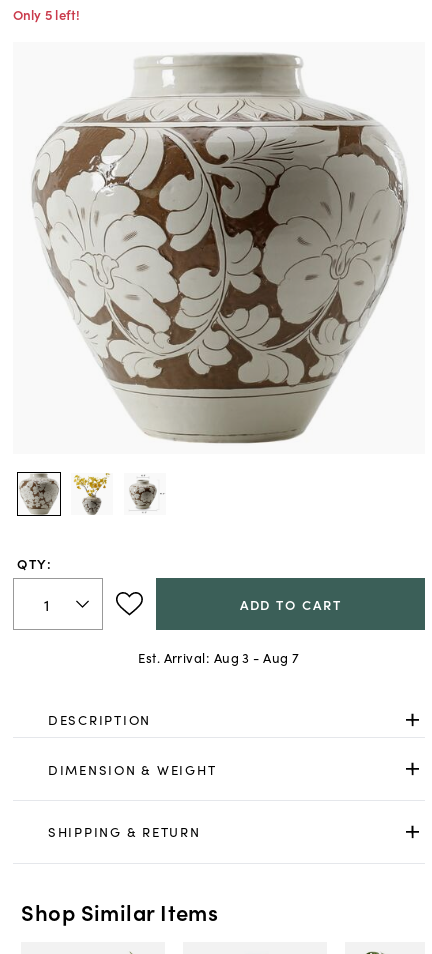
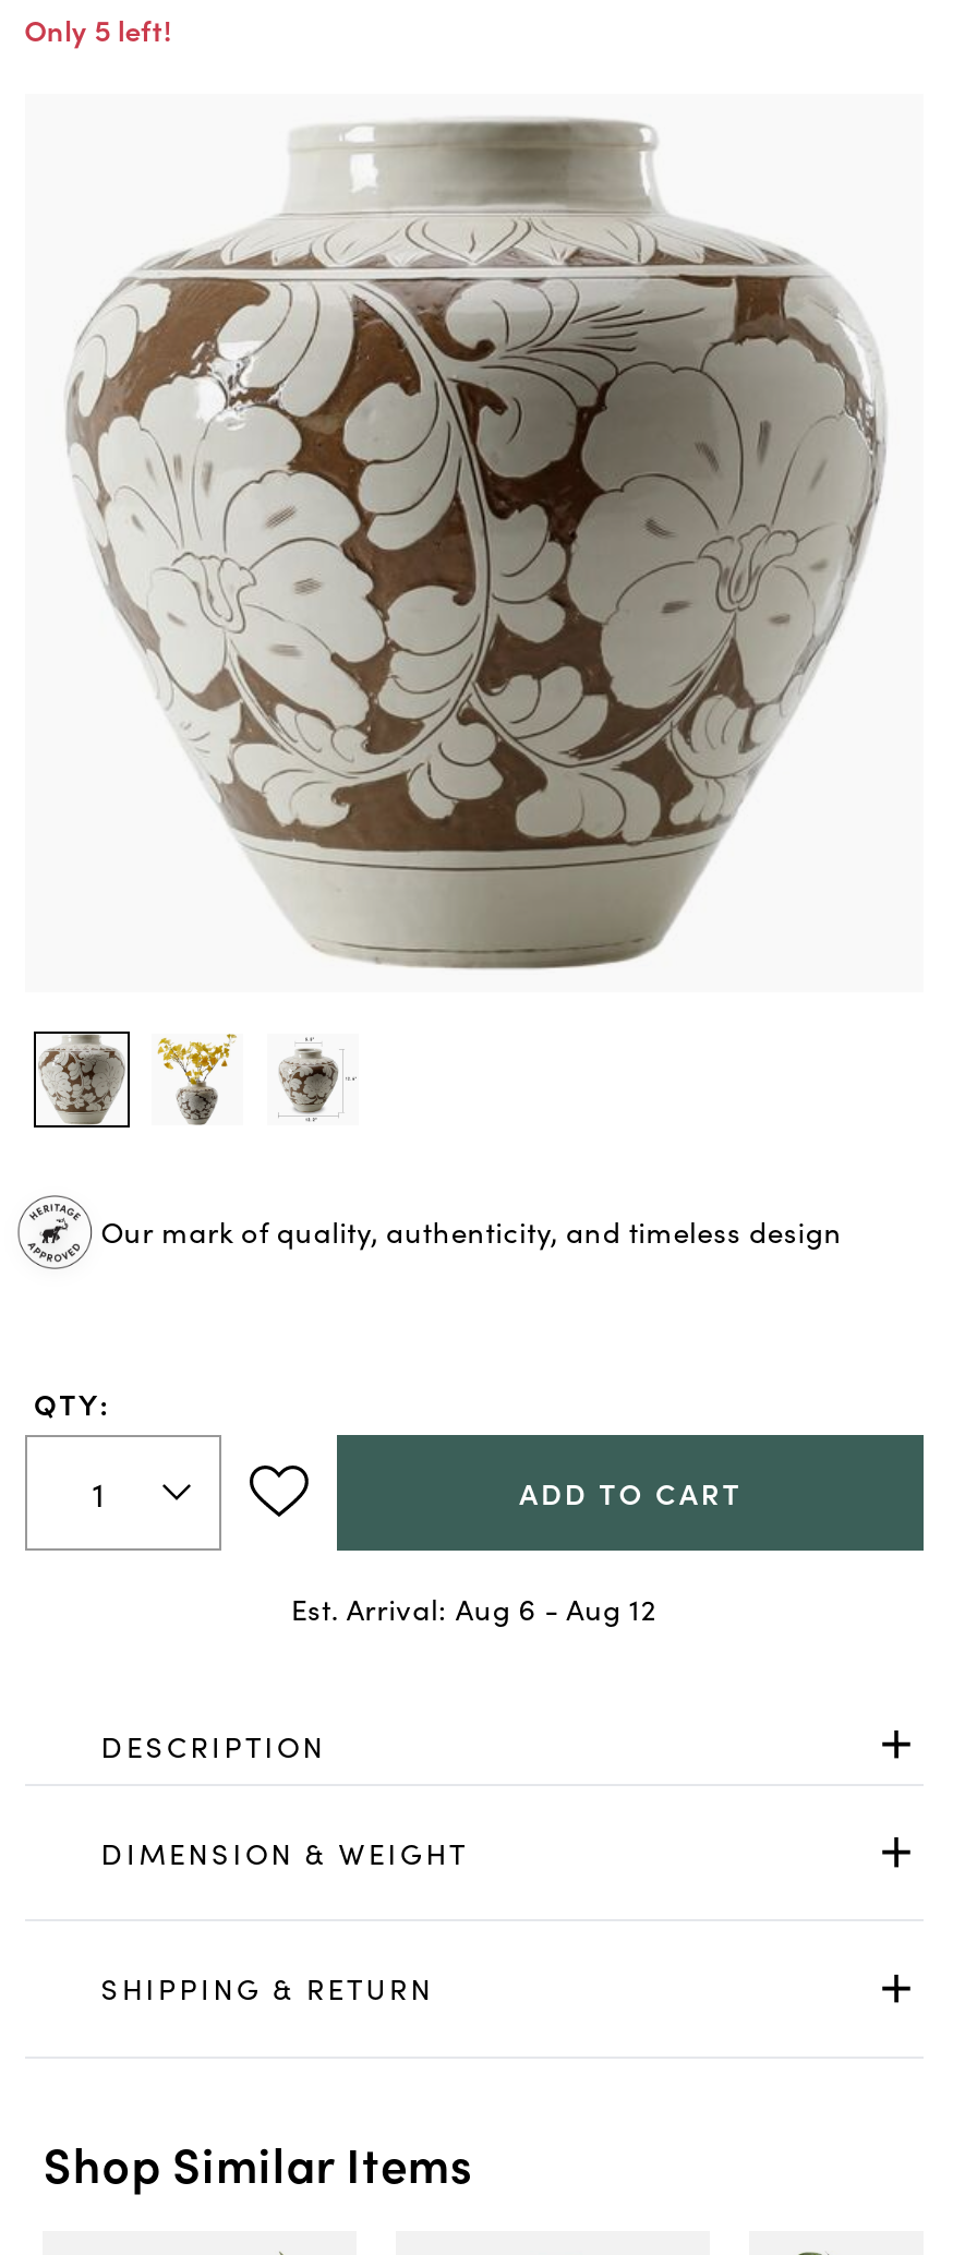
none -> [101,1212,842,1253] Our mark of quality, authenticity, and timeless design
[138,648,300,667] Est. Arrival: Aug 3 - Aug 7 -> [291,1589,657,1630] Est. Arrival: Aug 6 - Aug 12

